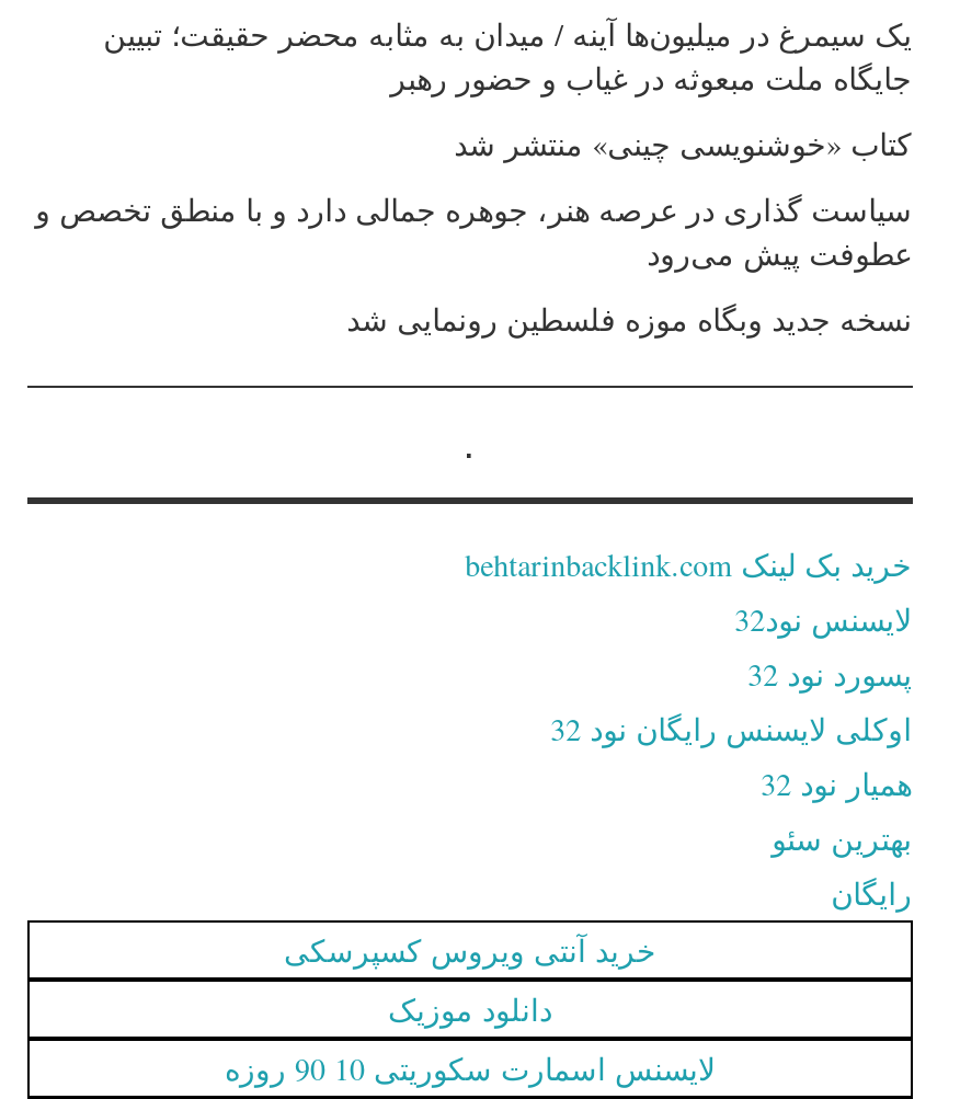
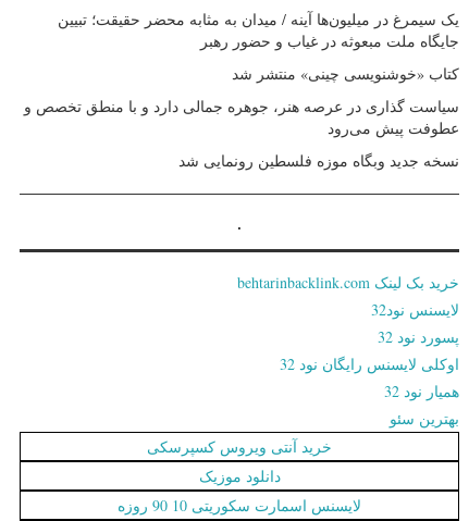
[831,872,912,914] رایگان -> none

